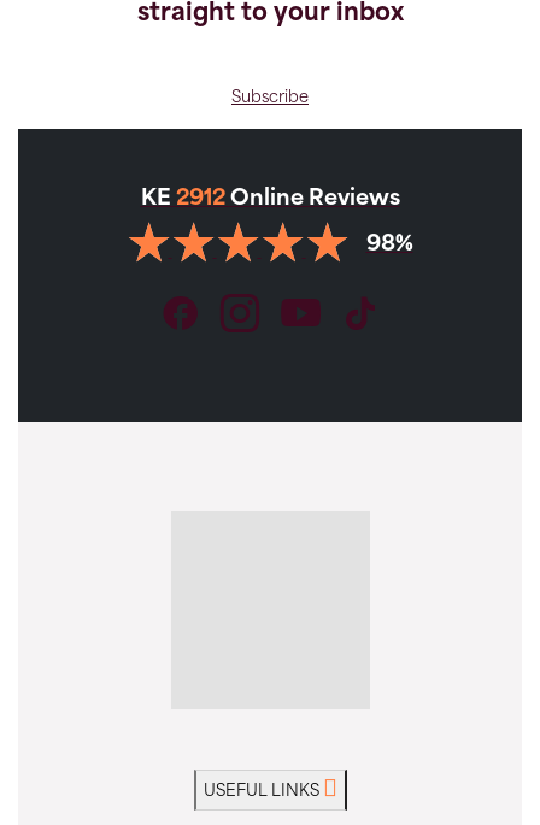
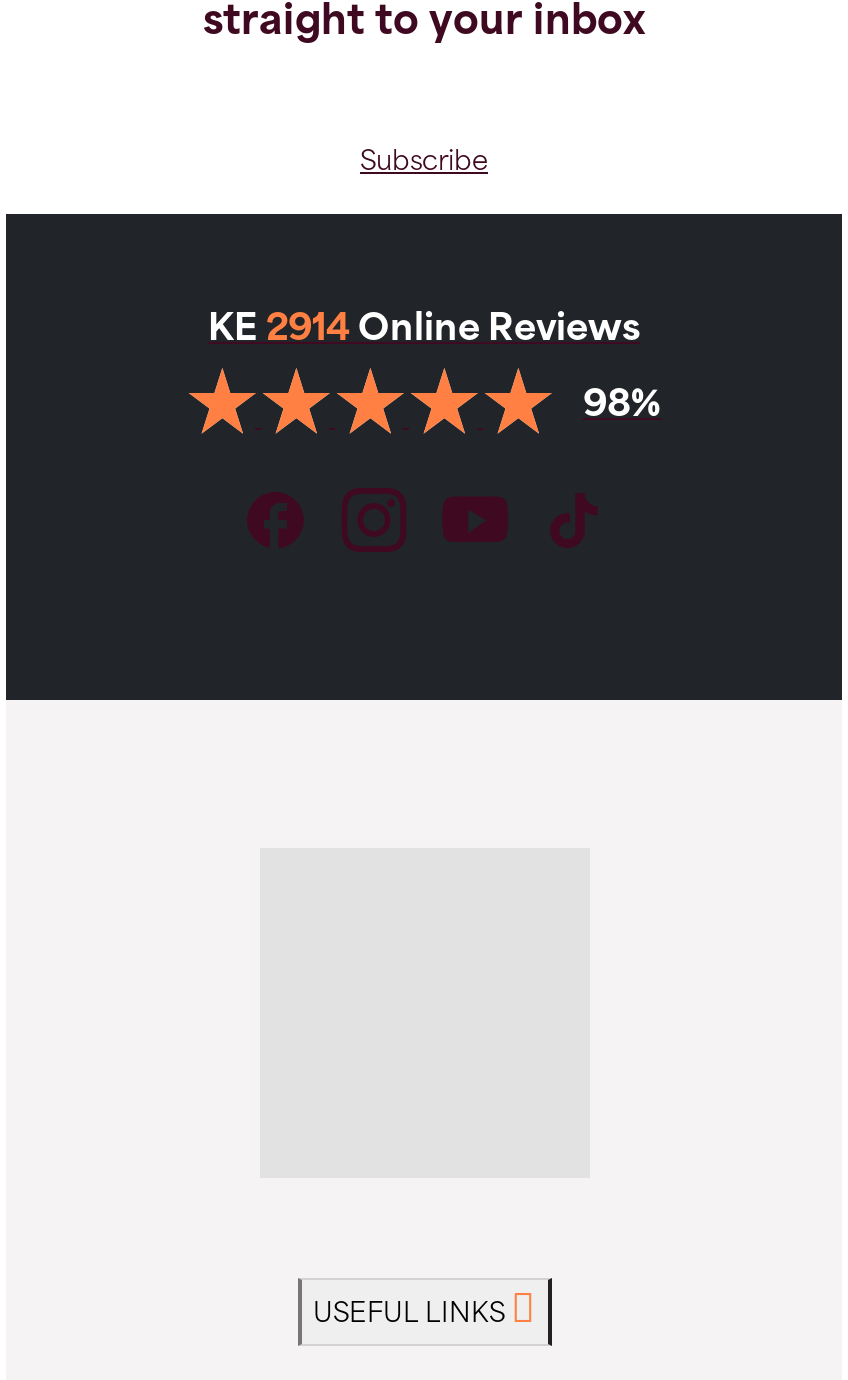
[140,188,400,211] KE 2912 Online Reviews -> [208,312,640,350] KE 2914 Online Reviews

